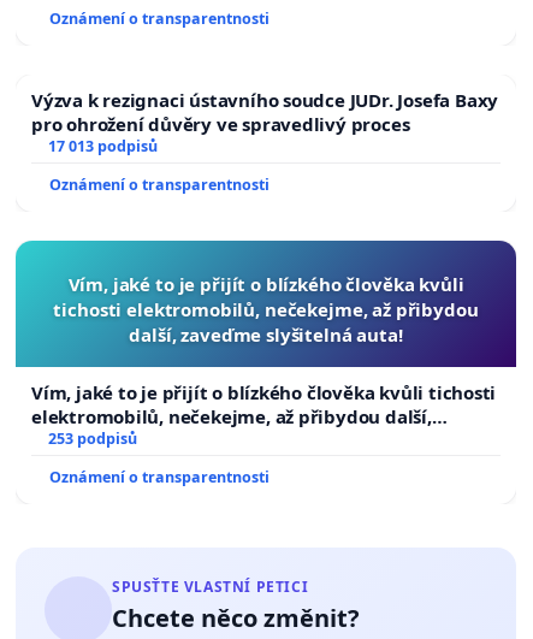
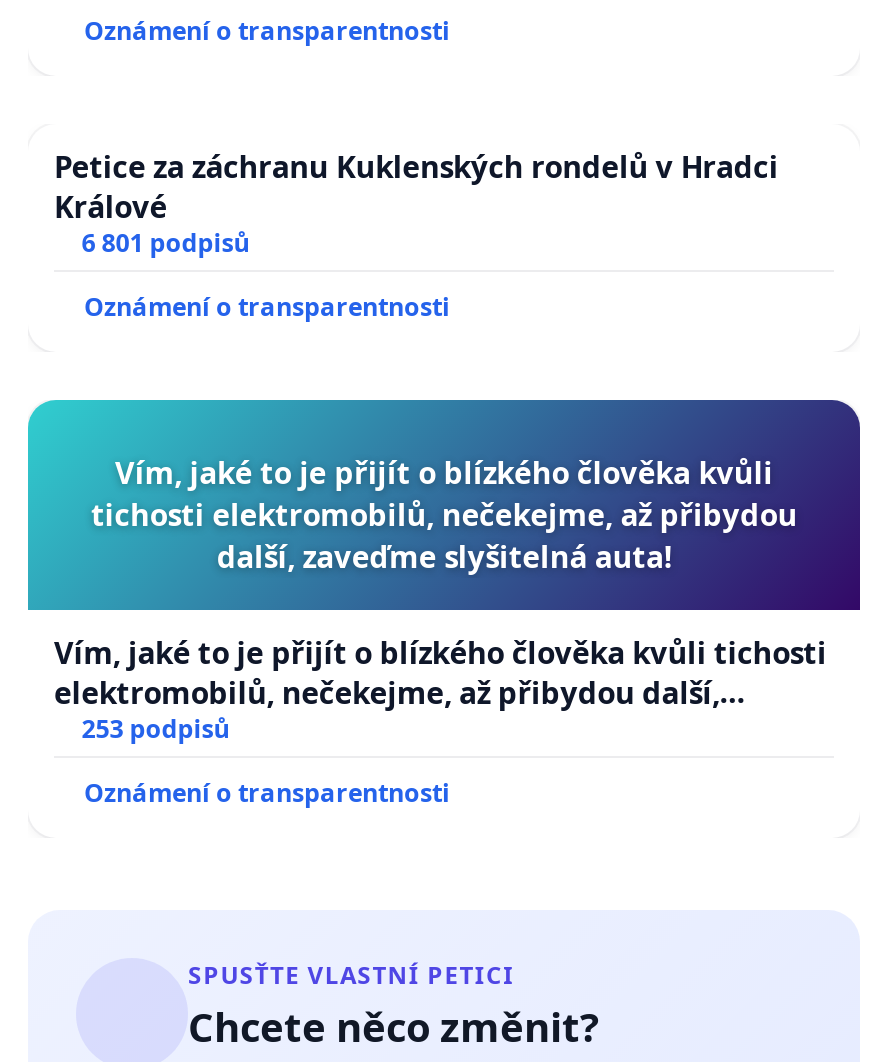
[31,87,498,156] Výzva k rezignaci ústavního soudce JUDr. Josefa Baxy | pro ohrožení důvěry ve spravedlivý proces | 17 013 podpisů -> [54,145,778,259] Petice za záchranu Kuklenských rondelů v Hradci | Králové | 6 801 podpisů

